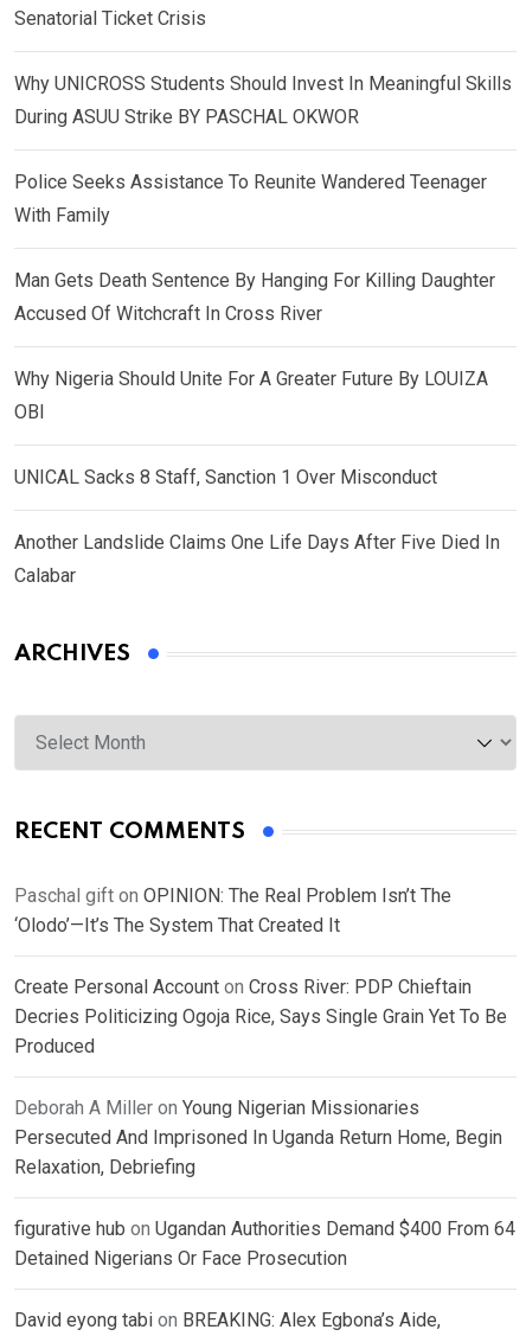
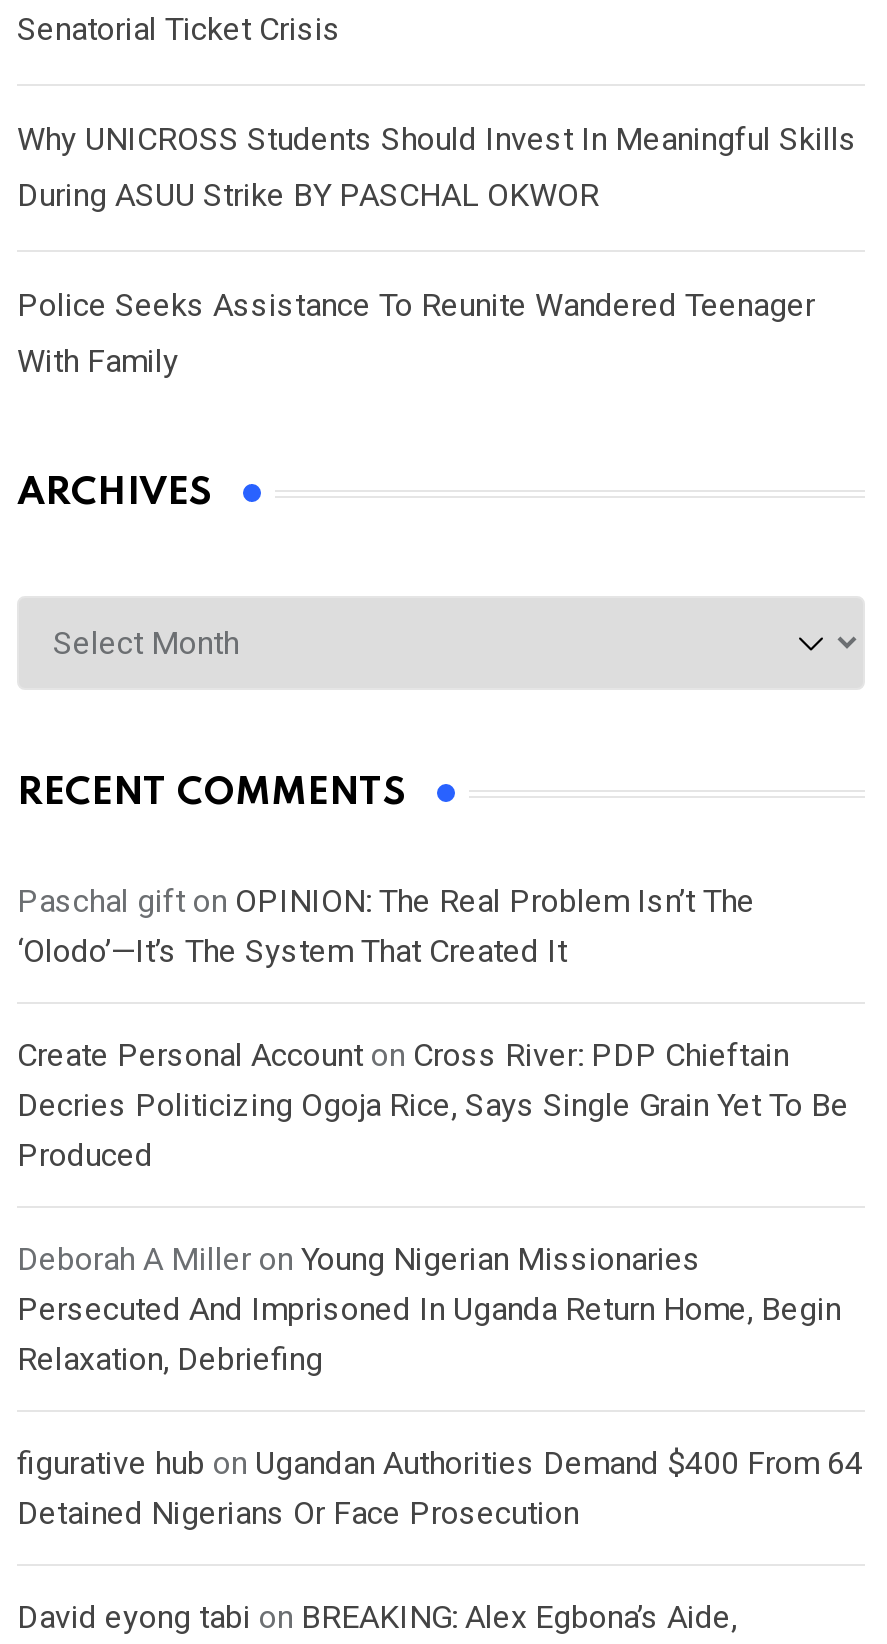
[14,269,500,587] Man Gets Death Sentence By Hanging For Killing Daughter | Accused Of Witchcraft In Cross River | Why Nigeria Should Unite For A Greater Future By LOUIZA | OBI | UNICAL Sacks 8 Staff, Sanction 1 Over Misconduct | Another Landslide Claims One Life Days After Five Died In | Calabar -> none

